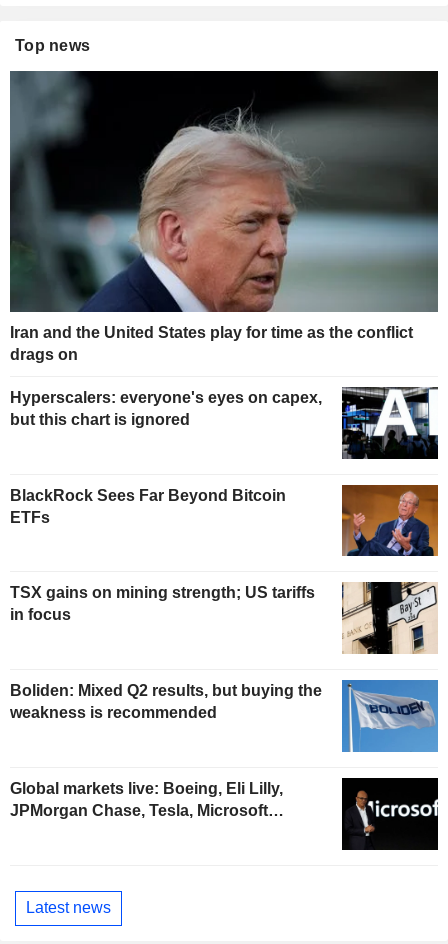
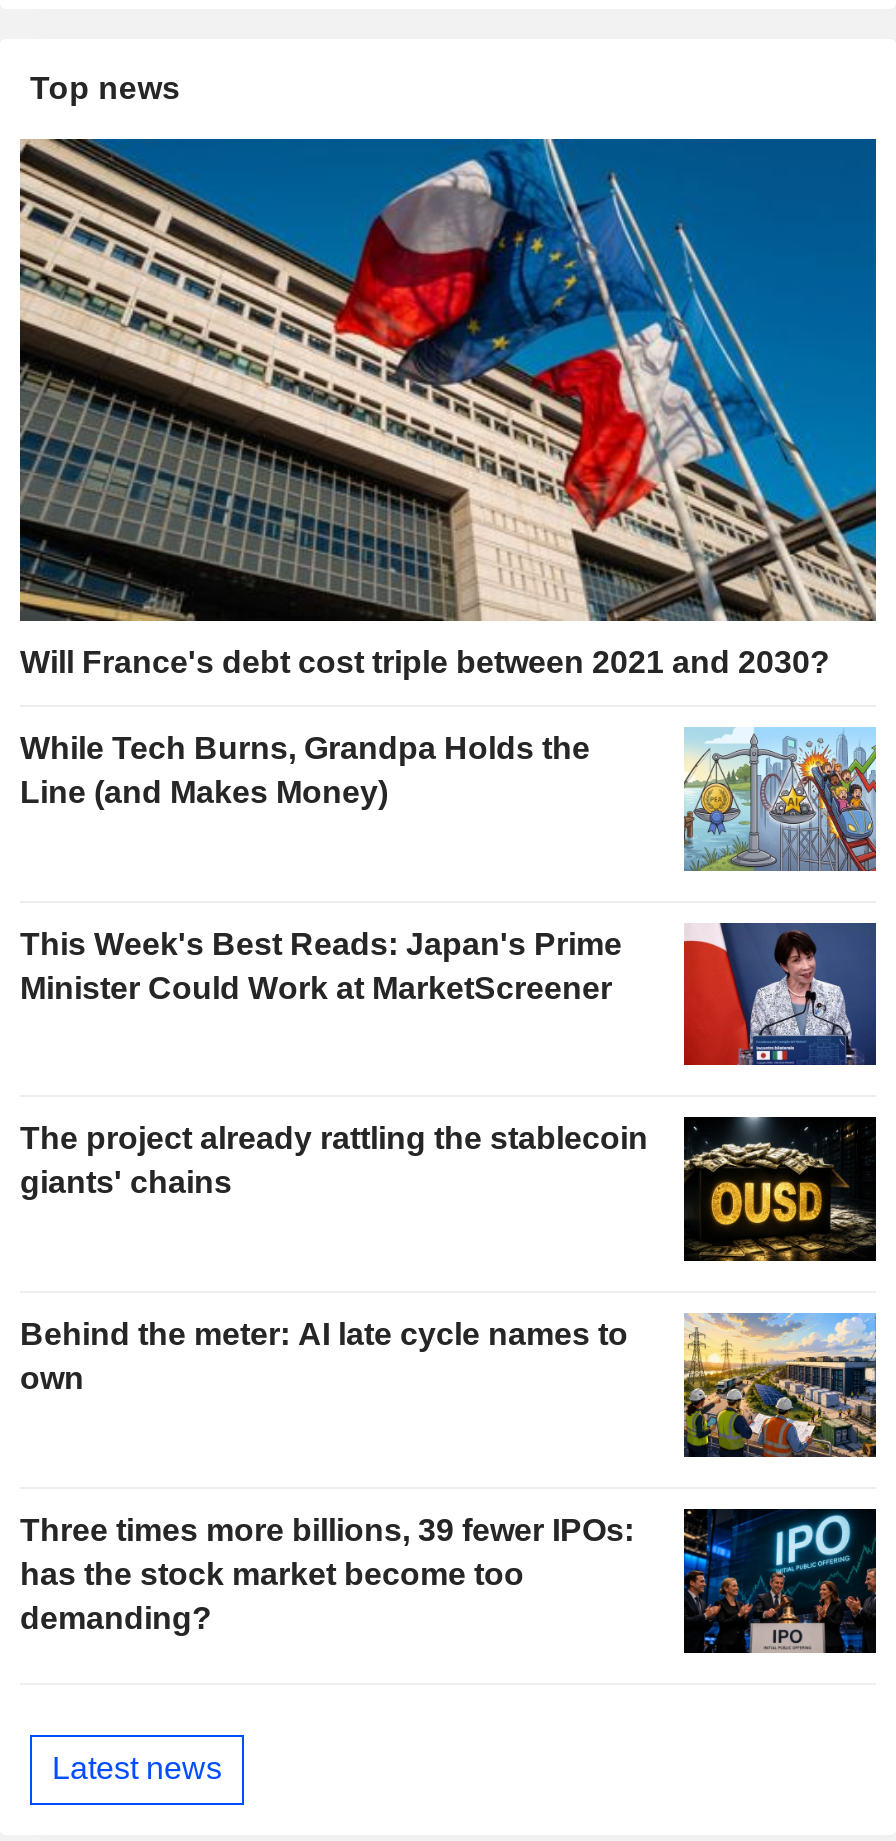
[10,70,439,363] [image] | Iran and the United States play for time as the conflict | drags on -> [20,137,878,678] [image] | Will France's debt cost triple between 2021 and 2030?
[10,389,322,428] Hyperscalers: everyone's eyes on capex, | but this chart is ignored -> [20,730,590,808] While Tech Burns, Grandpa Holds the | Line (and Makes Money)
[341,386,439,460] [image] -> [684,727,878,873] [image]
[10,486,286,525] BlackRock Sees Far Beyond Bitcoin | ETFs -> [20,926,622,1004] This Week's Best Reads: Japan's Prime | Minister Could Work at MarketScreener
[341,484,439,557] [image] -> [684,921,878,1067] [image]
[10,581,438,655] [image] | TSX gains on mining strength; US tariffs | in focus -> [20,1115,878,1263] [image] | The project already rattling the stablecoin | giants' chains
[10,679,439,753] [image] | Boliden: Mixed Q2 results, but buying the | weakness is recommended -> [20,1313,878,1459] [image] | Behind the meter: AI late cycle names to | own
[10,780,284,819] Global markets live: Boeing, Eli Lilly, | JPMorgan Chase, Tesla, Microsoft… -> [20,1513,634,1635] Three times more billions, 39 fewer IPOs: | has the stock market become too | demanding?
[344,778,438,850] [image] -> [682,1509,876,1653] [image]

